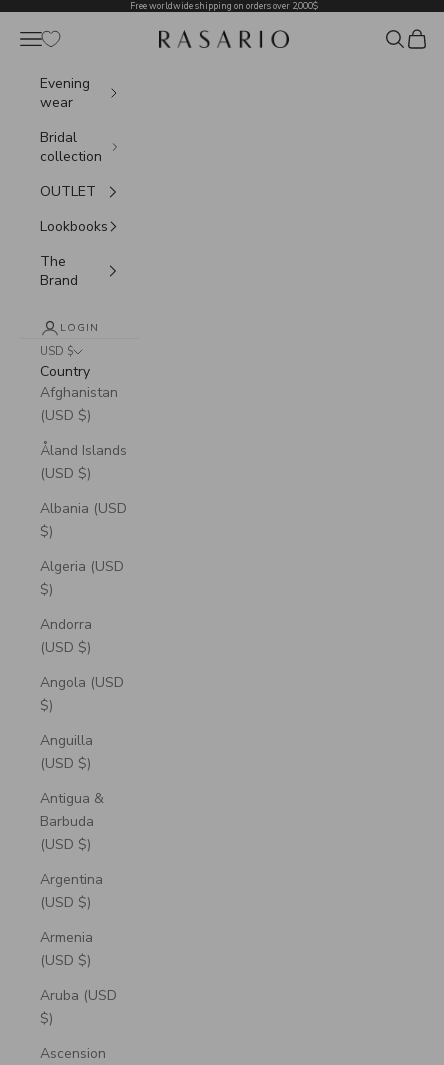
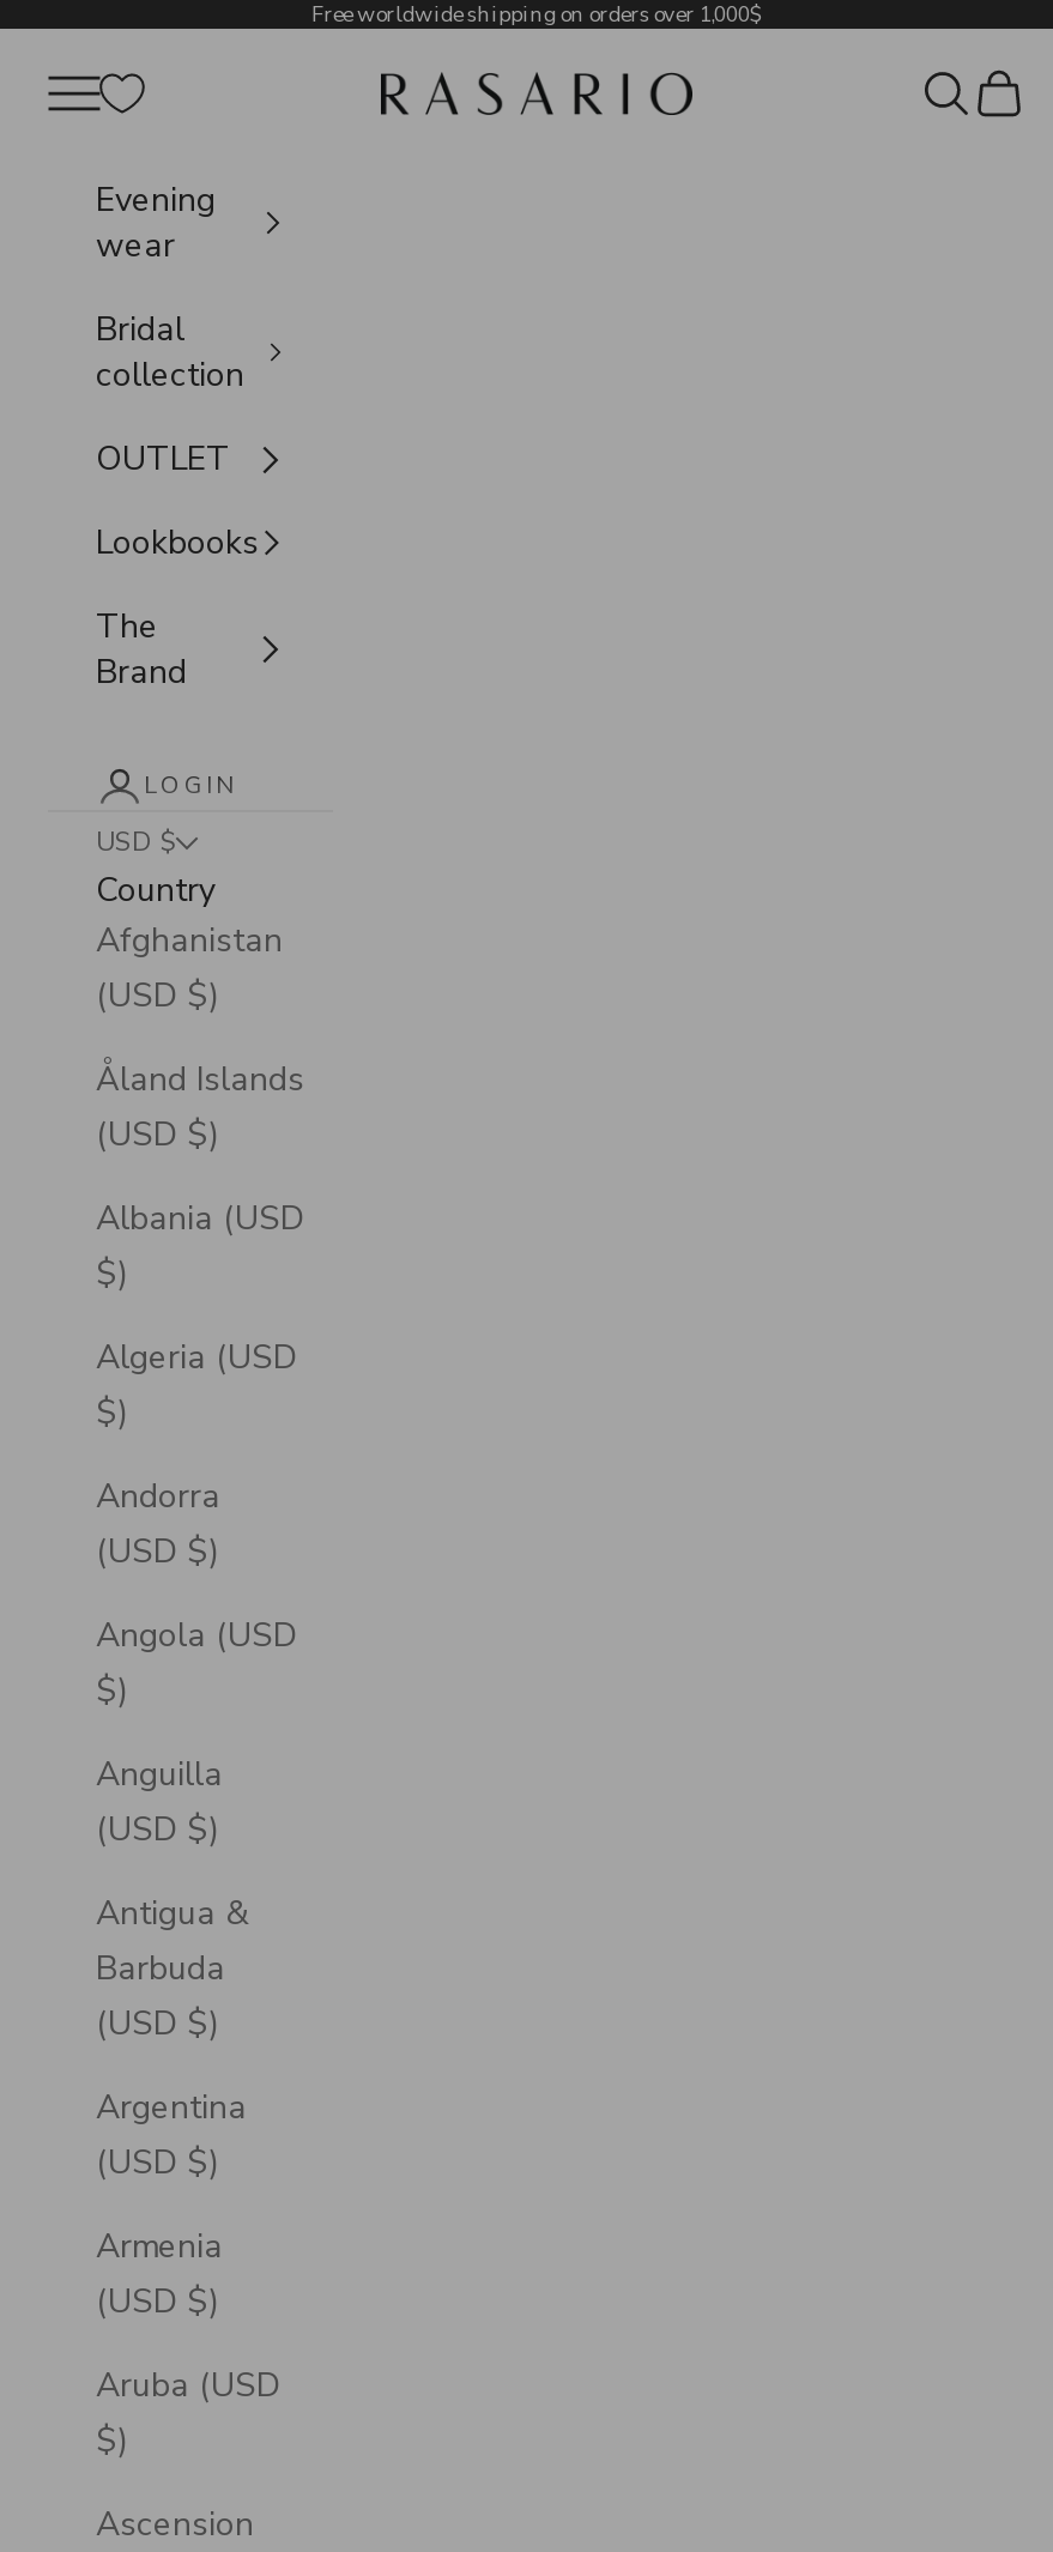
[130,0,318,12] Free worldwide shipping on orders over 2,000$ -> [311,0,762,29] Free worldwide shipping on orders over 1,000$

